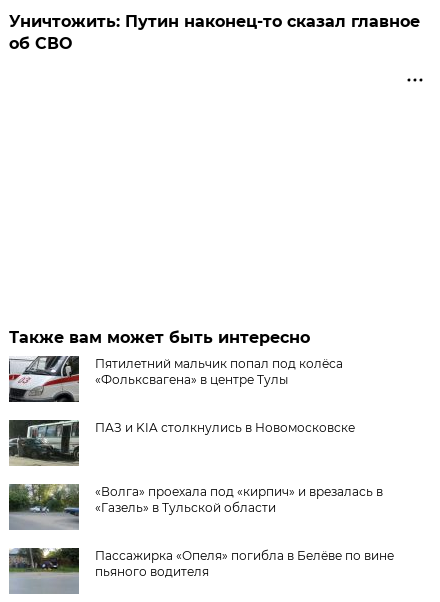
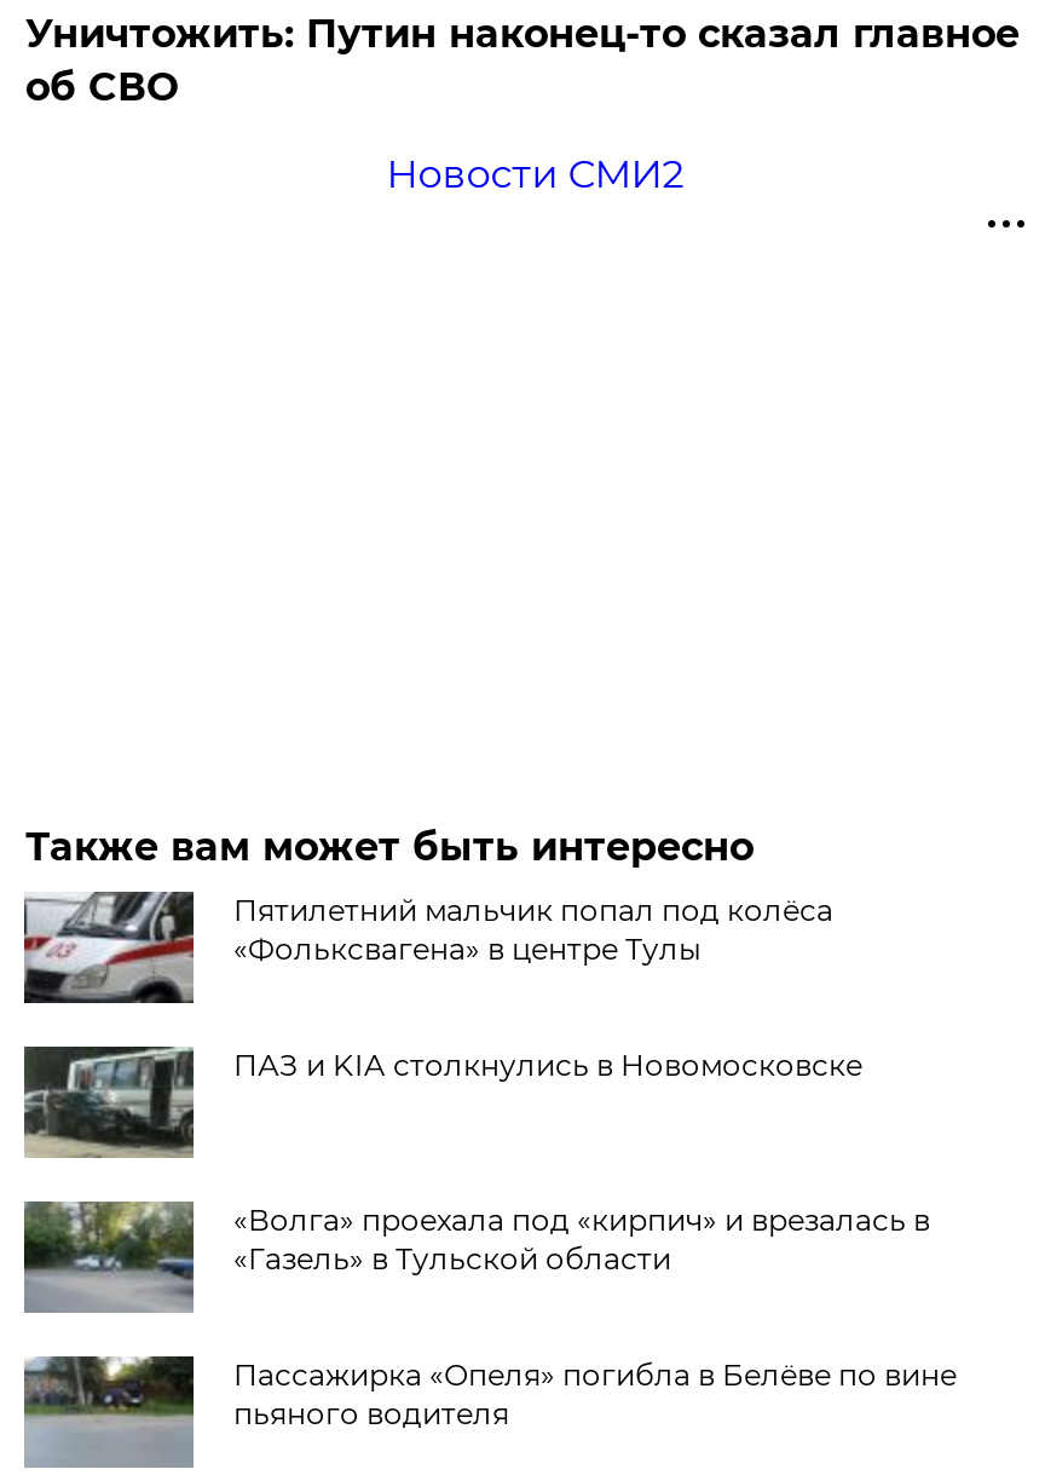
none -> [386,151,684,197] Новости СМИ2

